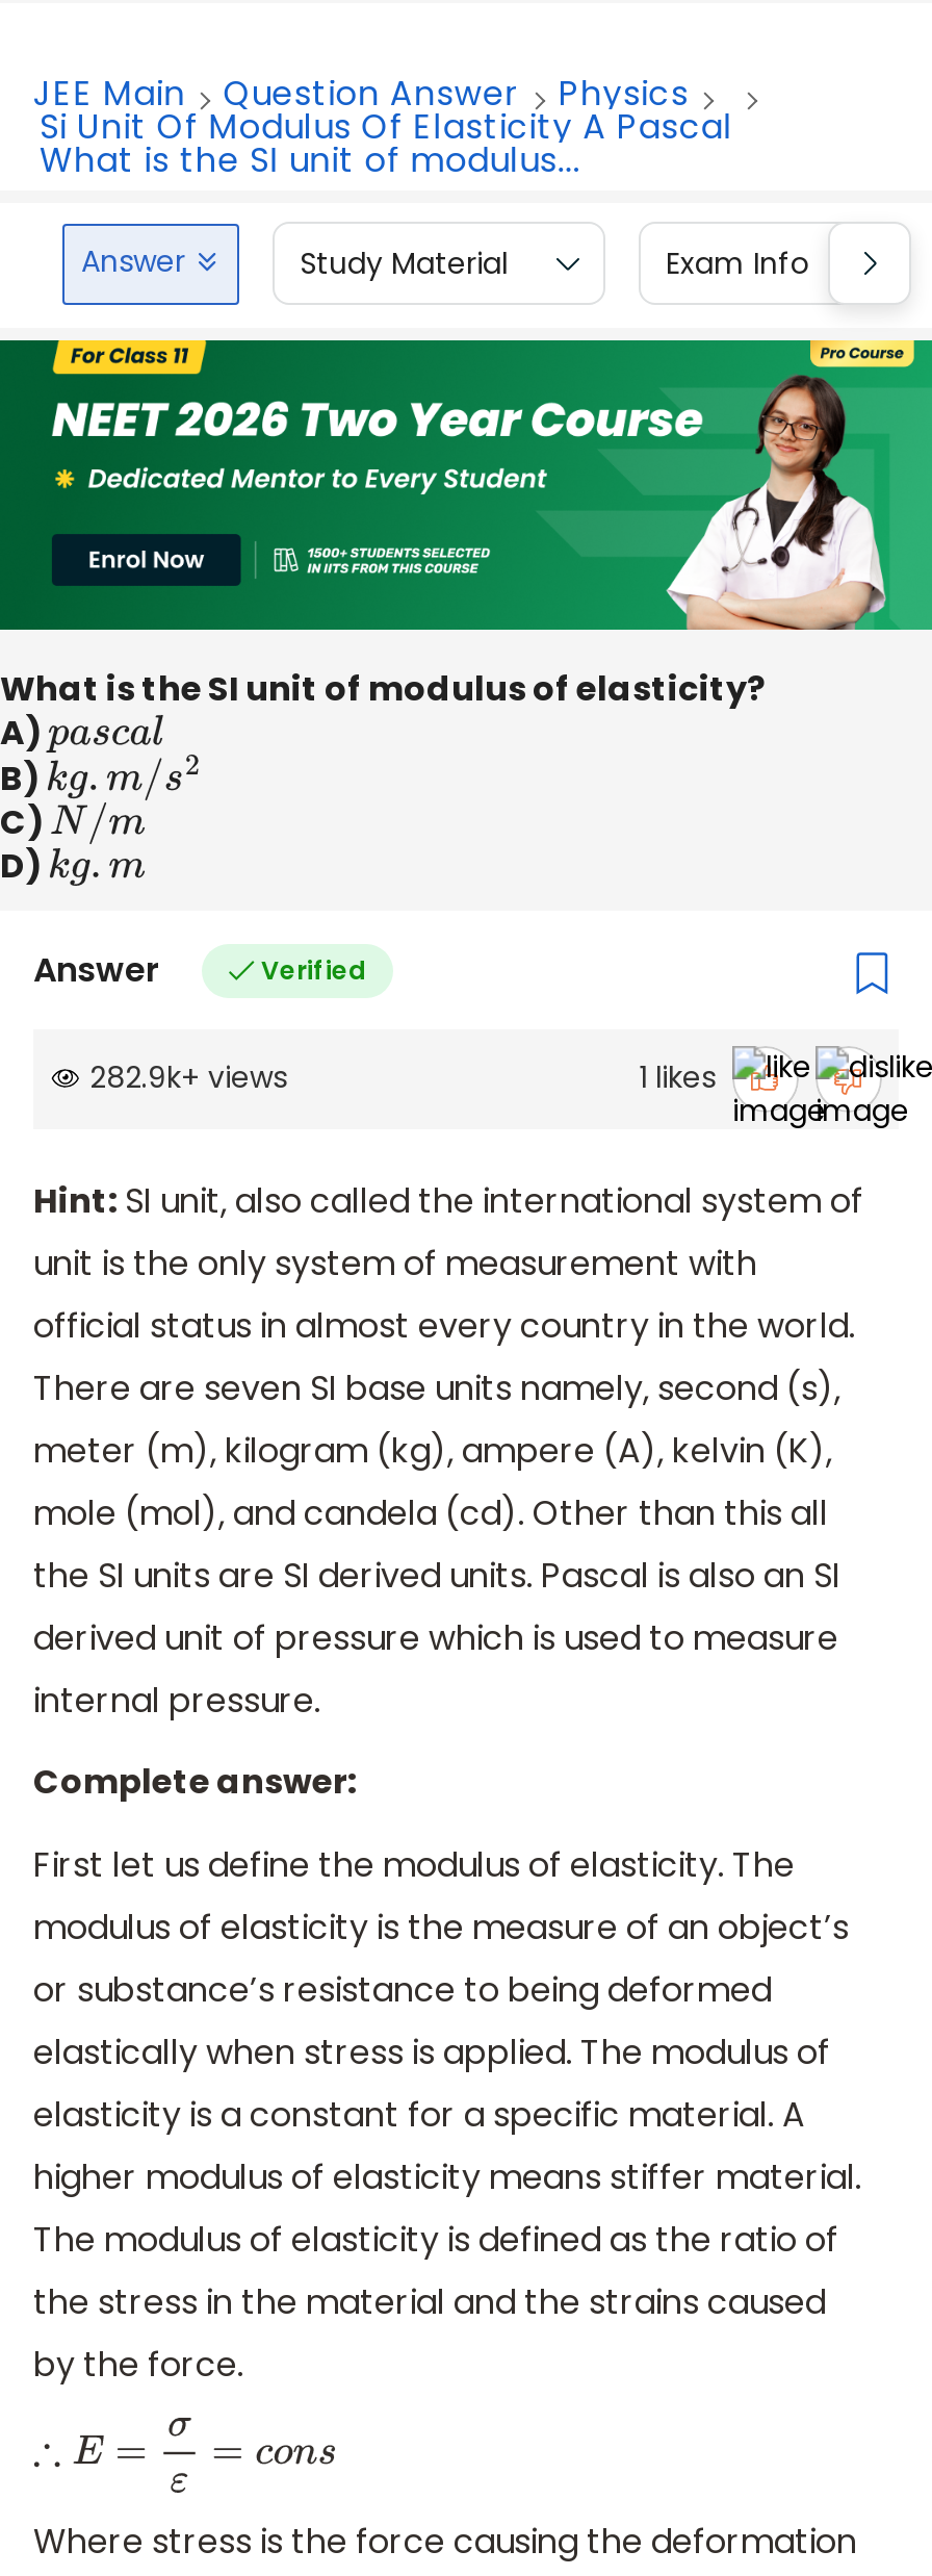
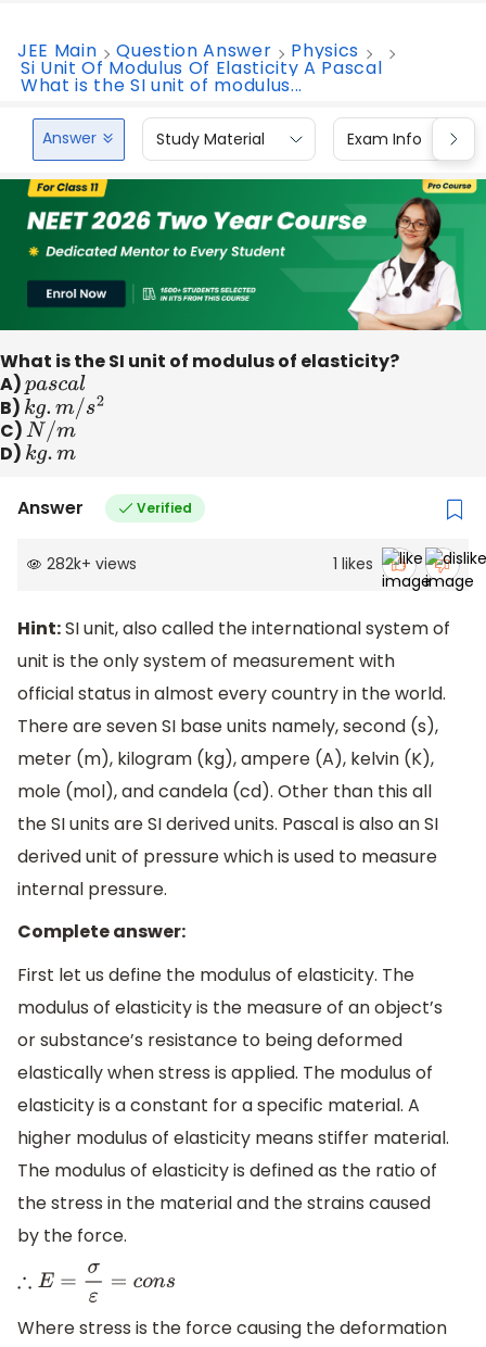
[89,1057,287,1098] 282.9k+ views -> [47,553,137,575] 282k+ views

